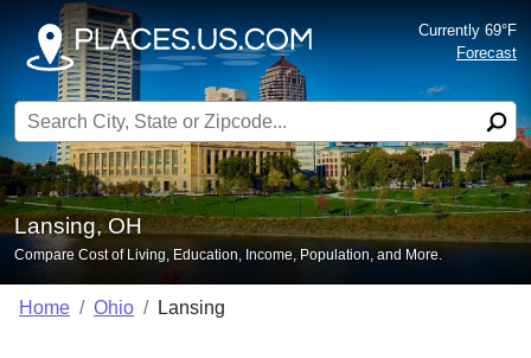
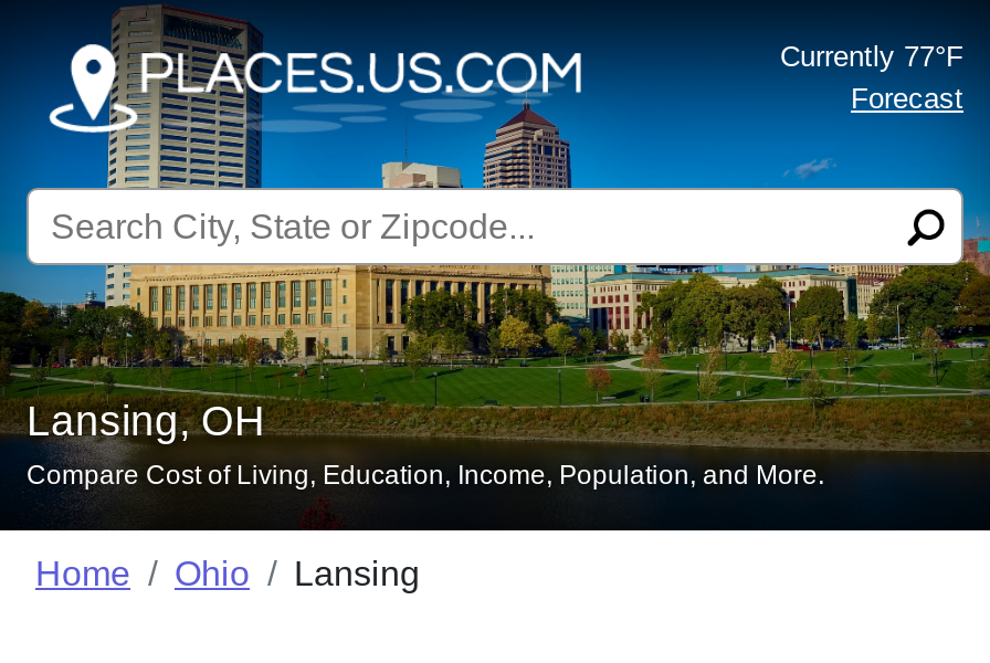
[418,21,517,39] Currently 69°F -> [780,40,963,73] Currently 77°F

